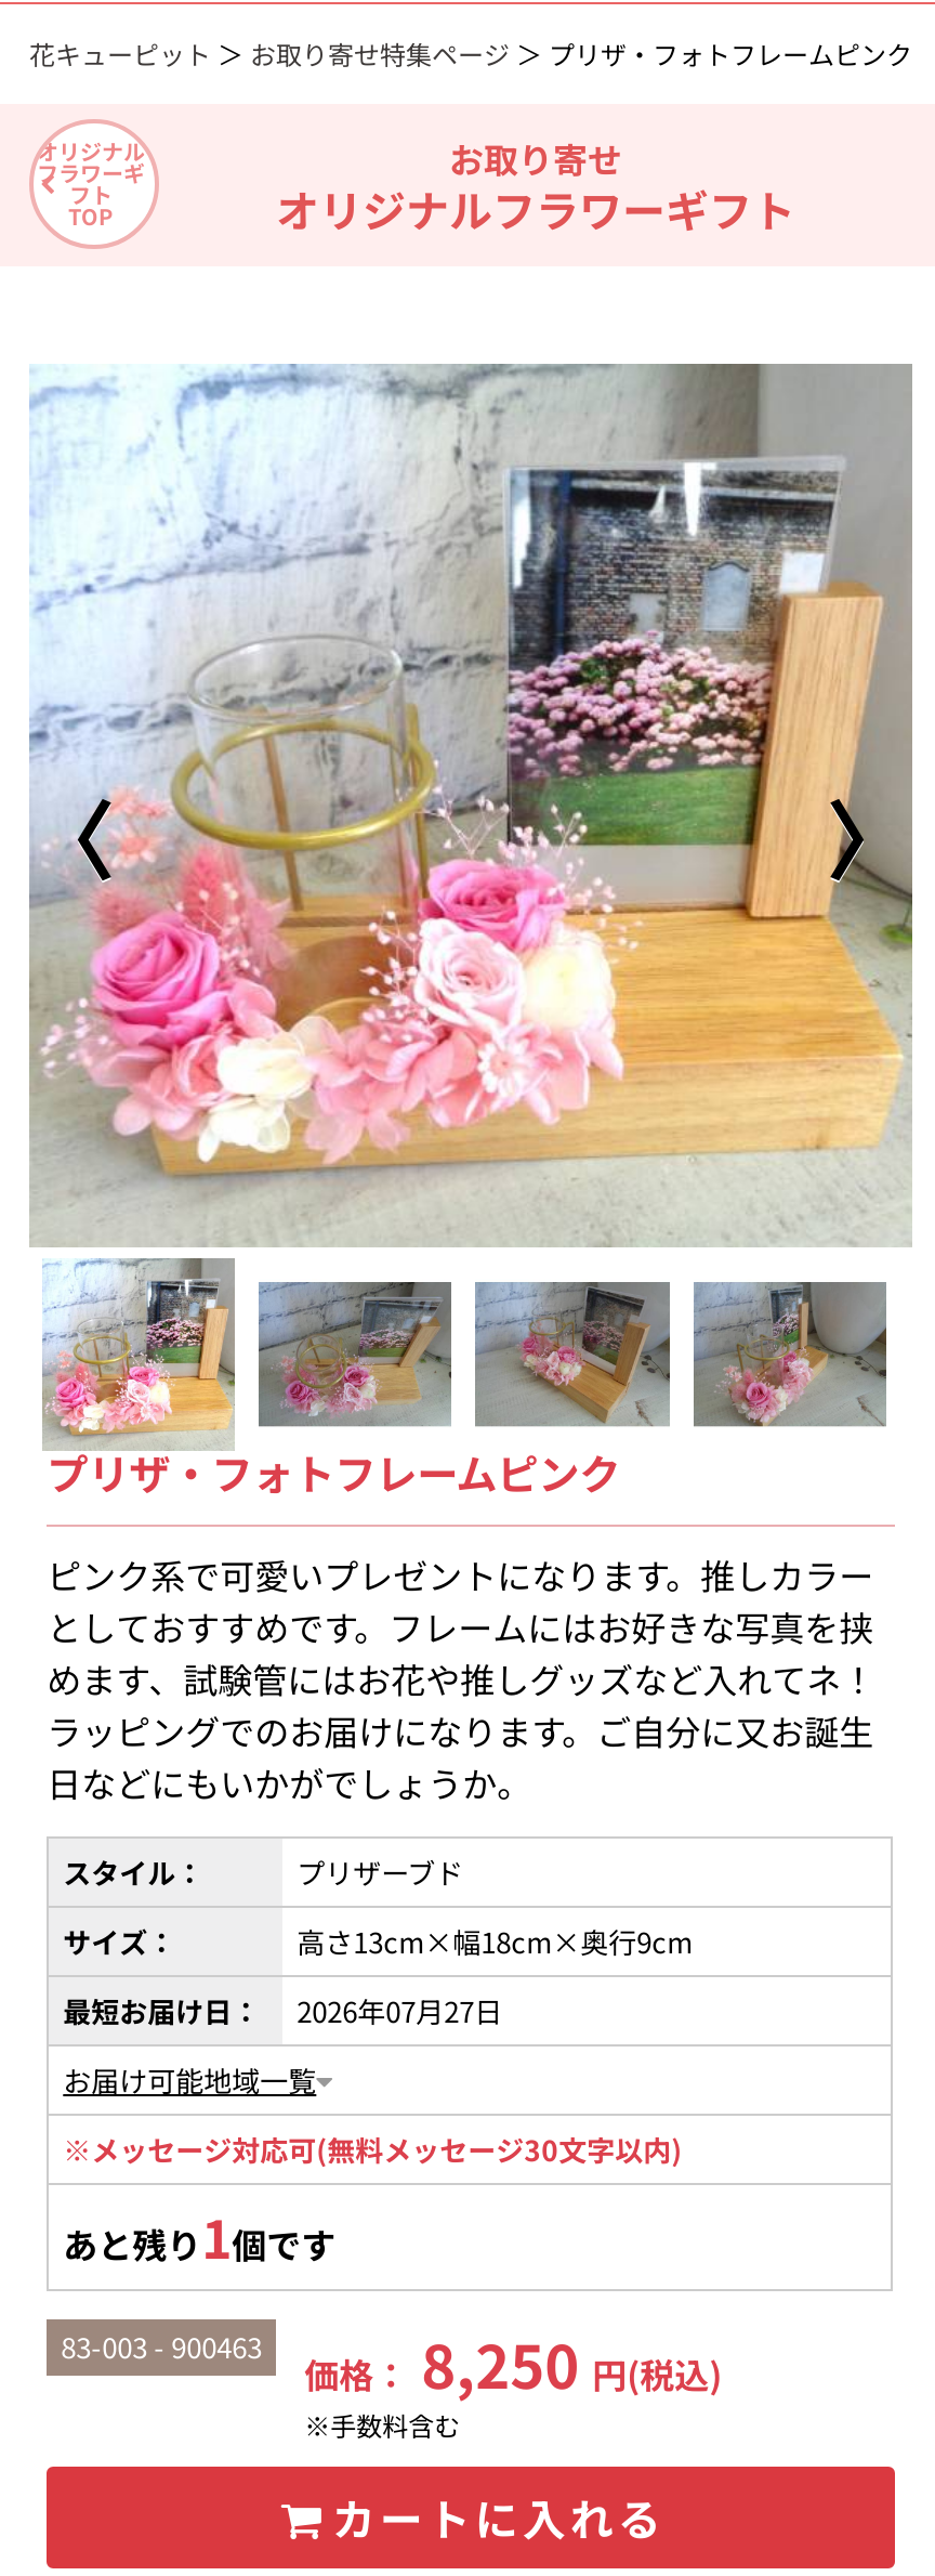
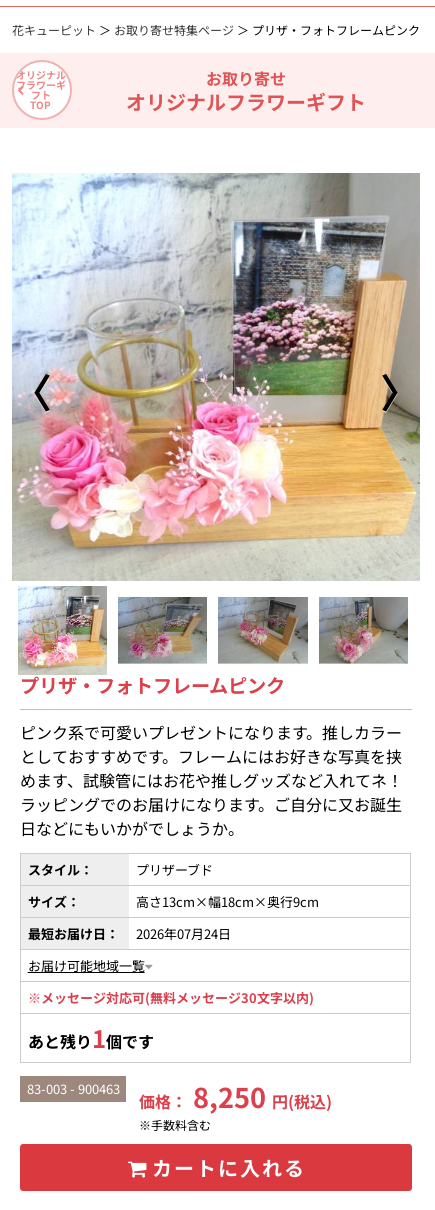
[63,1990,503,2032] 最短お届け日： 2026年07月27日 -> [28,924,231,943] 最短お届け日： 2026年07月24日

